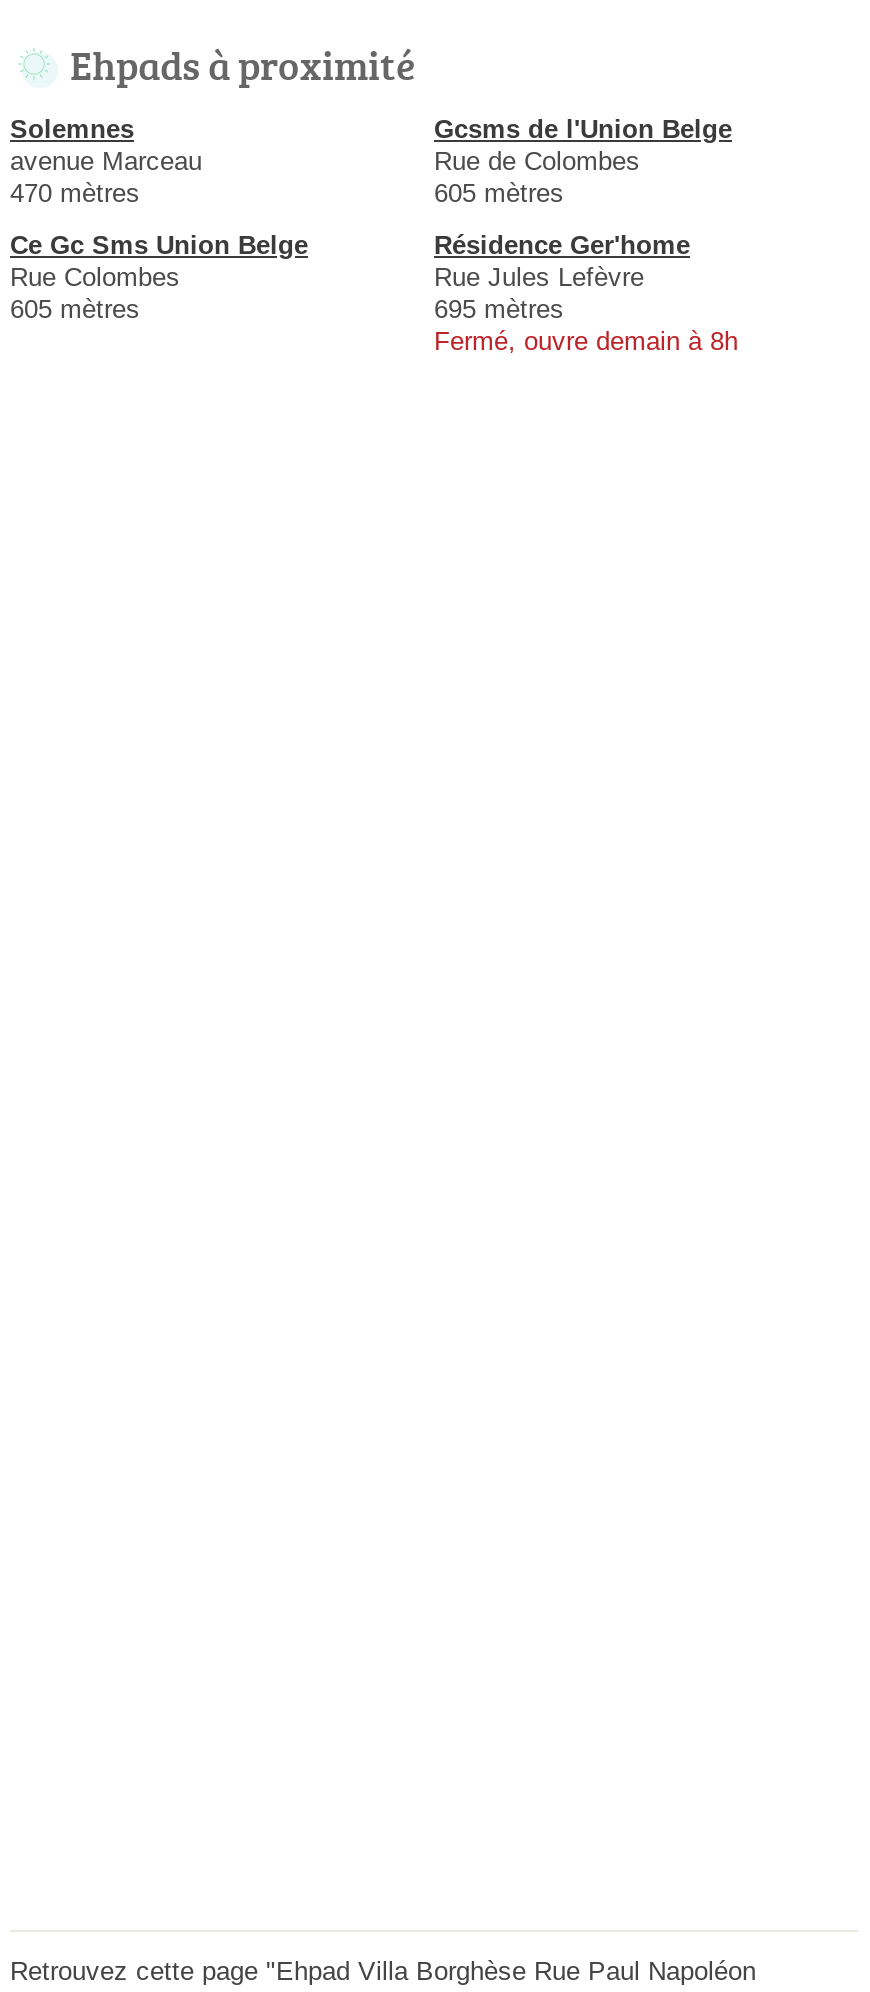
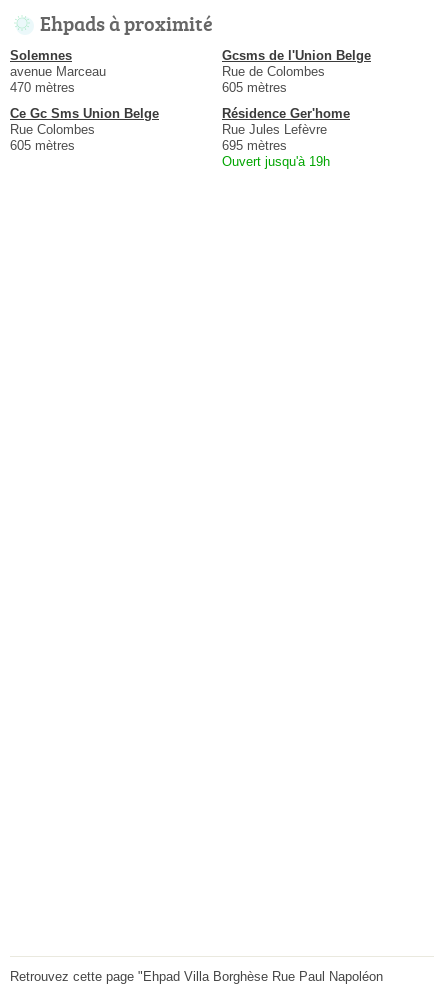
[434,326,738,356] Fermé, ouvre demain à 8h -> [222,154,330,169] Ouvert jusqu'à 19h

